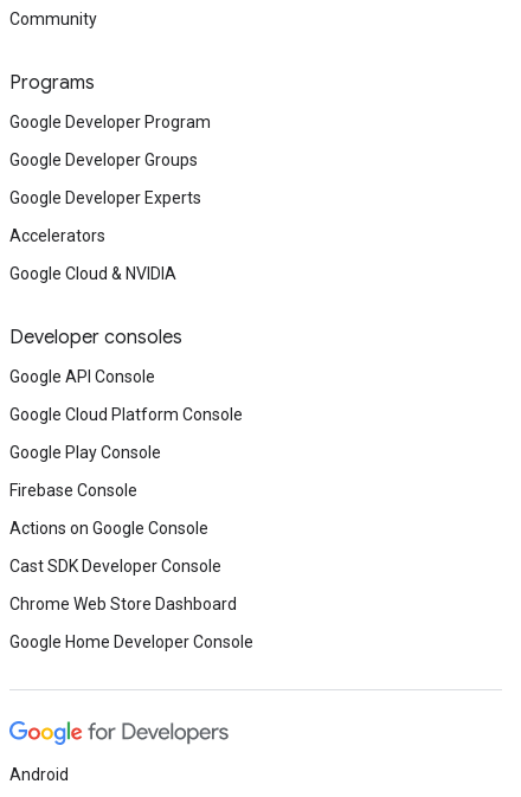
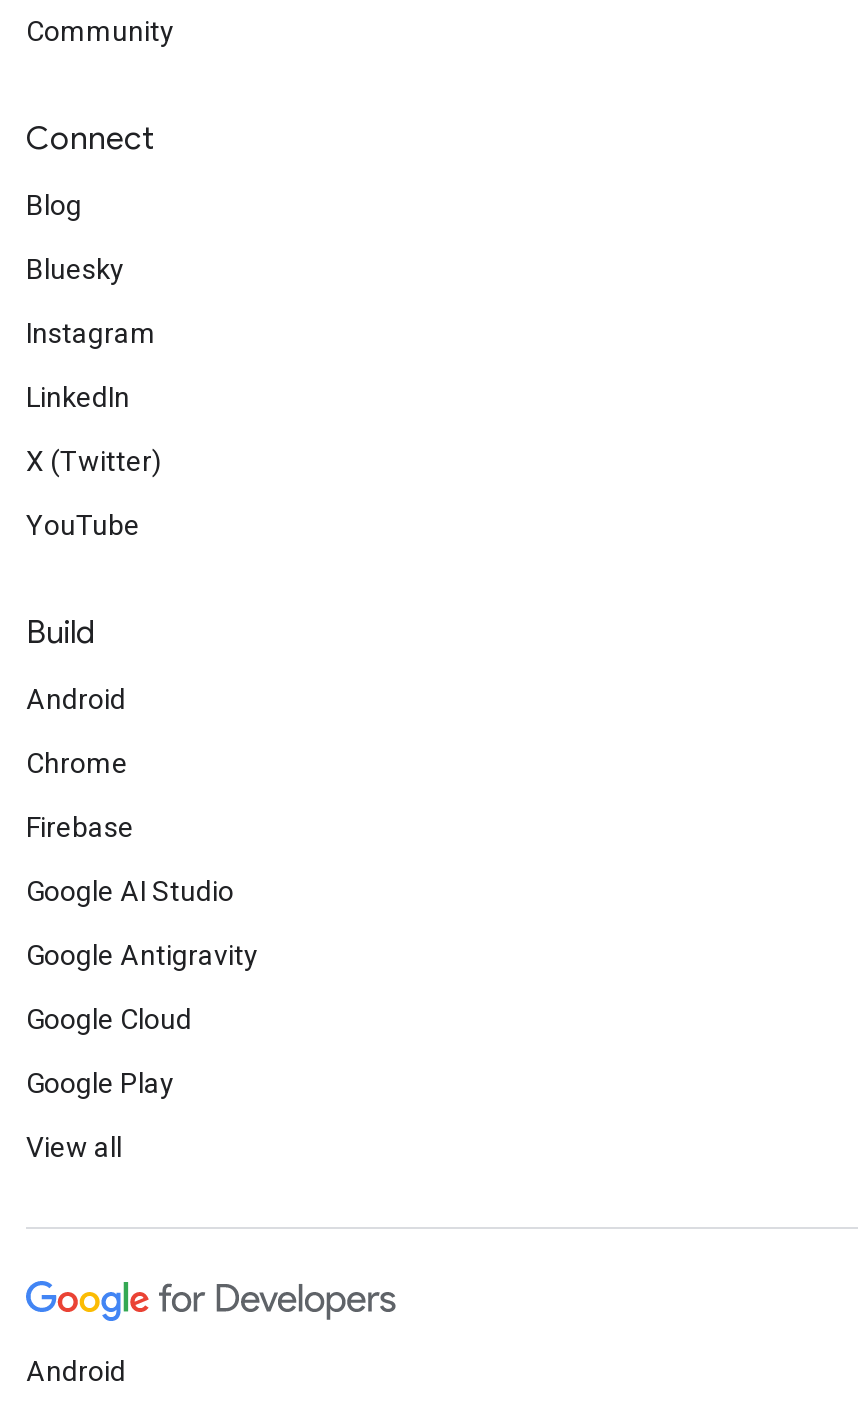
[9,71,253,651] Programs | Google Developer Program | Google Developer Groups | Google Developer Experts | Accelerators | Google Cloud & NVIDIA | Developer consoles | Google API Console | Google Cloud Platform Console | Google Play Console | Firebase Console | Actions on Google Console | Cast SDK Developer Console | Chrome Web Store Dashboard | Google Home Developer Console -> [26,119,258,1163] Connect | Blog | Bluesky | Instagram | LinkedIn | X (Twitter) | YouTube | Build | Android | Chrome | Firebase | Google AI Studio | Google Antigravity | Google Cloud | Google Play | View all

